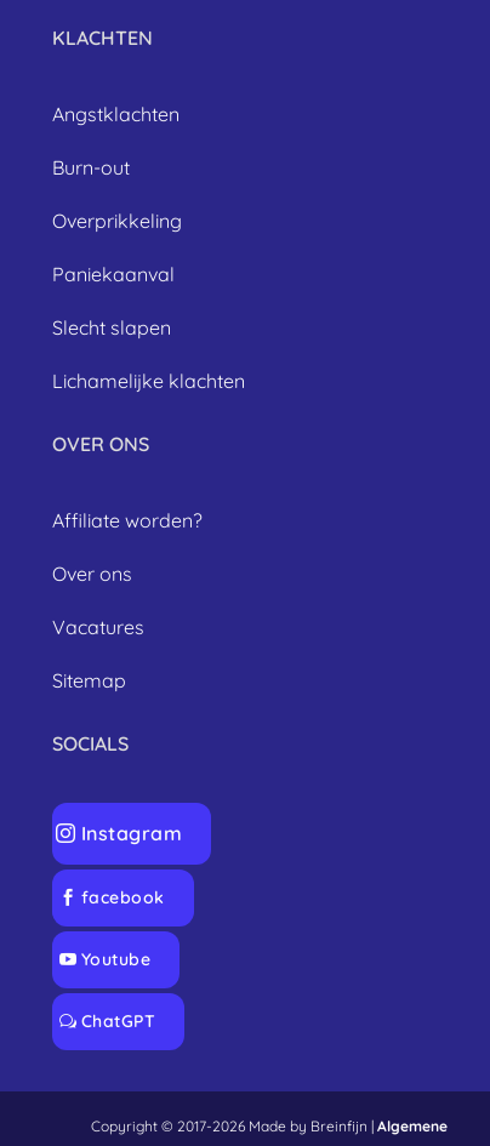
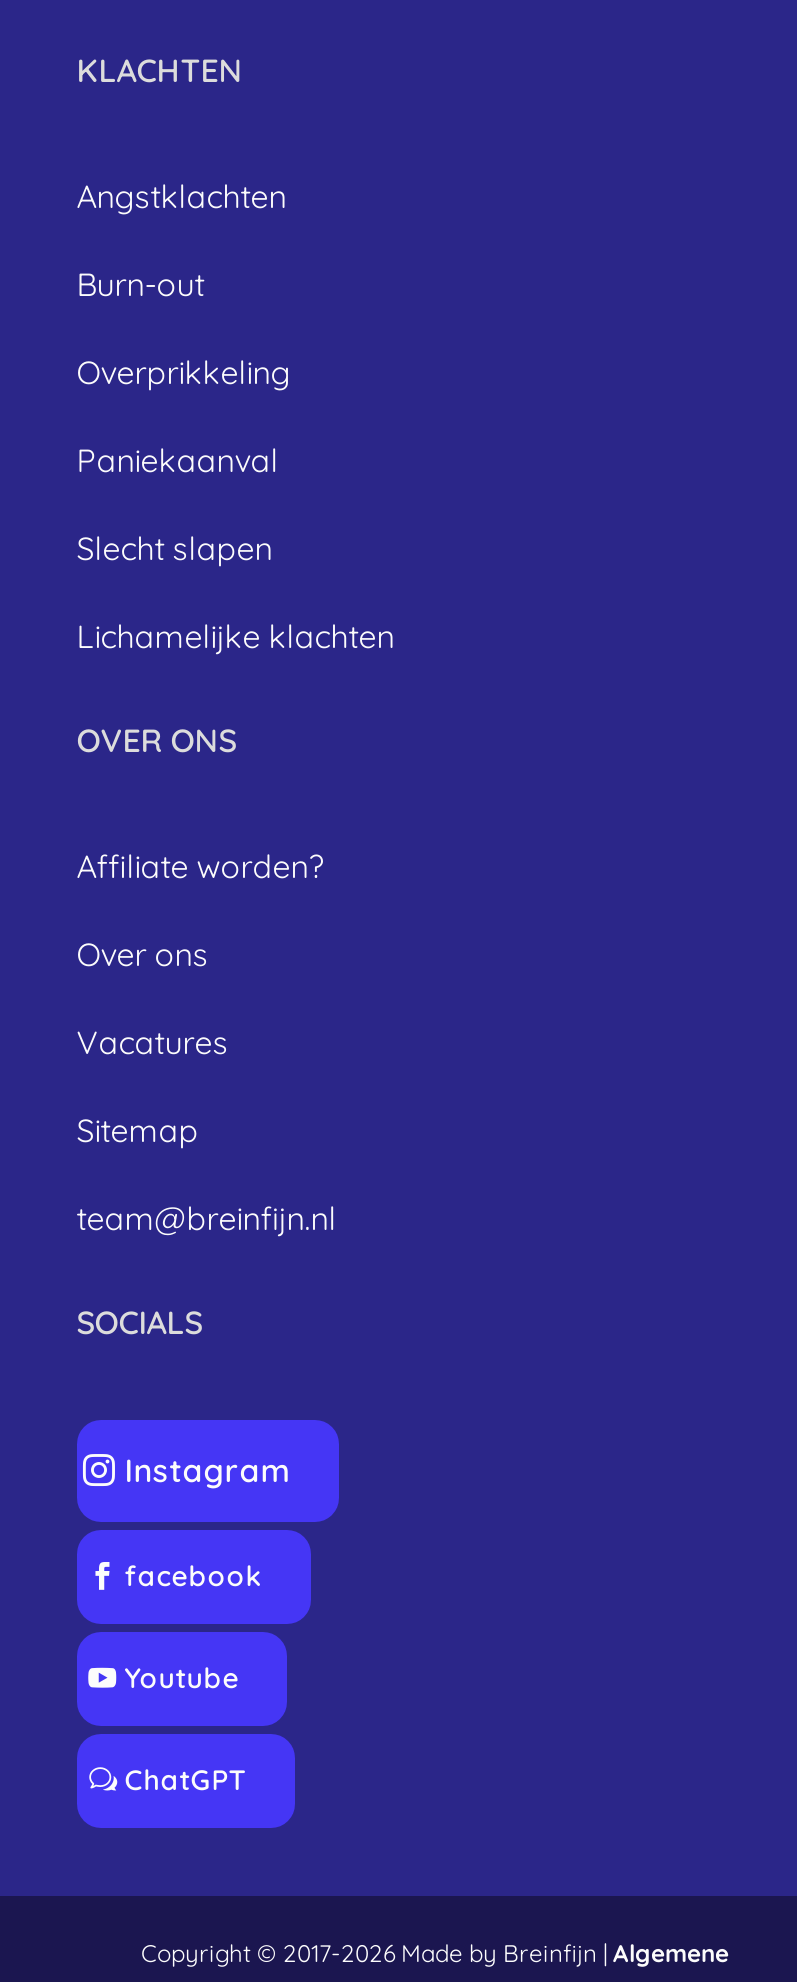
none -> [77,1197,337,1237] team@breinfijn.nl

